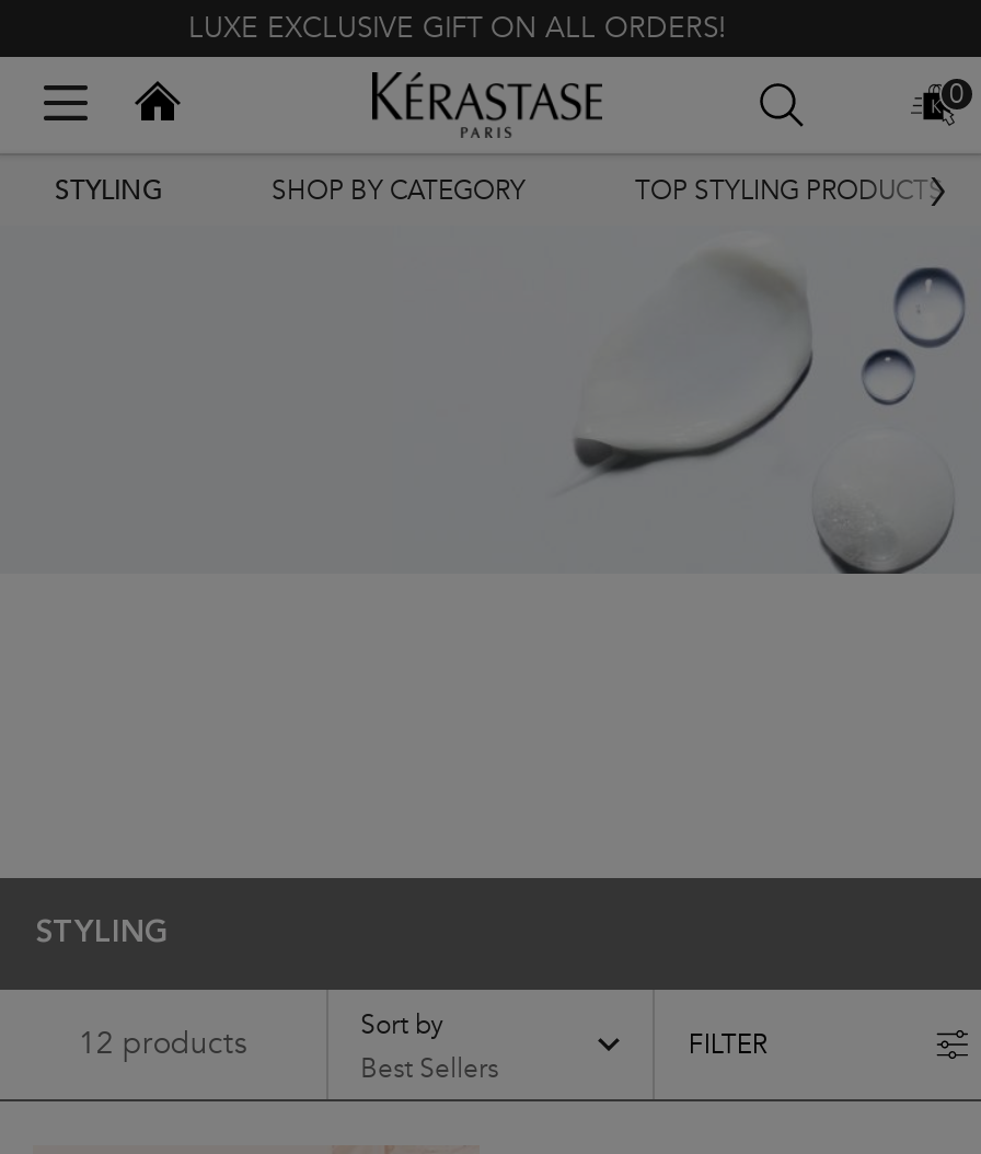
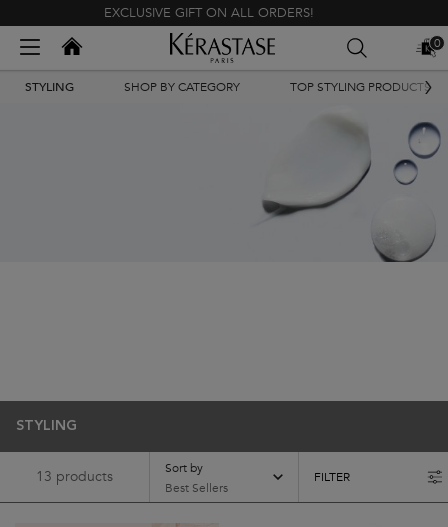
[188,9,727,48] LUXE EXCLUSIVE GIFT ON ALL ORDERS! -> [104,4,314,22] EXCLUSIVE GIFT ON ALL ORDERS!
[78,1023,247,1065] 12 products -> [36,467,113,486] 13 products

